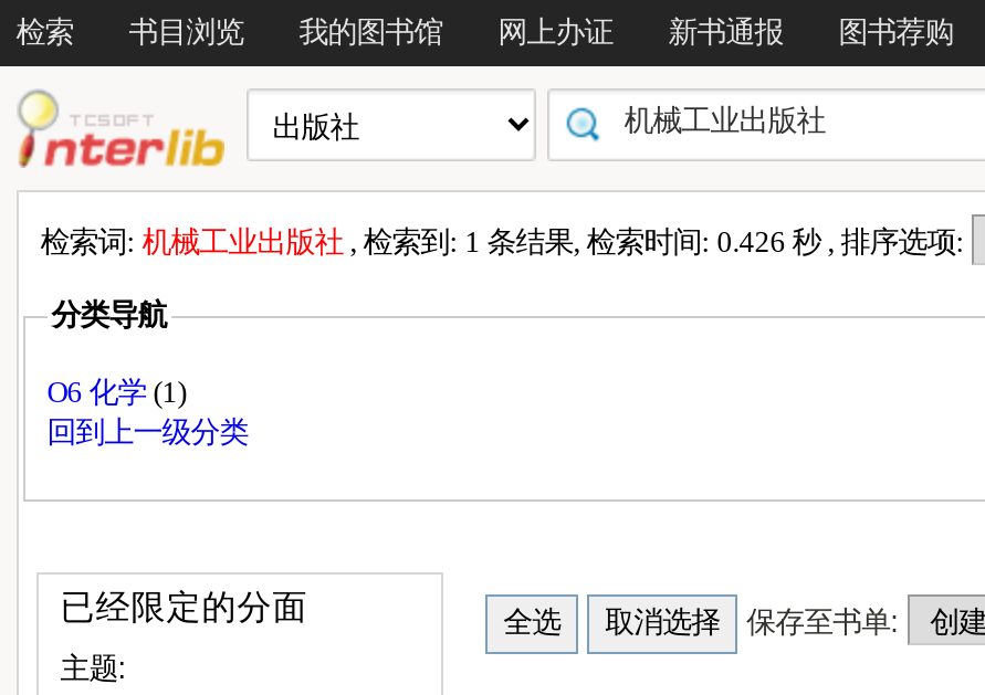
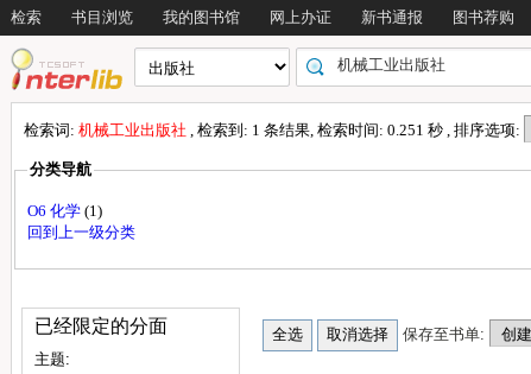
[40,225,971,259] 检索词:机械工业出版社, 检索到: 1 条结果, 检索时间: 0.426 秒 , 排序选项: -> [24,121,524,139] 检索词:机械工业出版社, 检索到: 1 条结果, 检索时间: 0.251 秒 , 排序选项:

